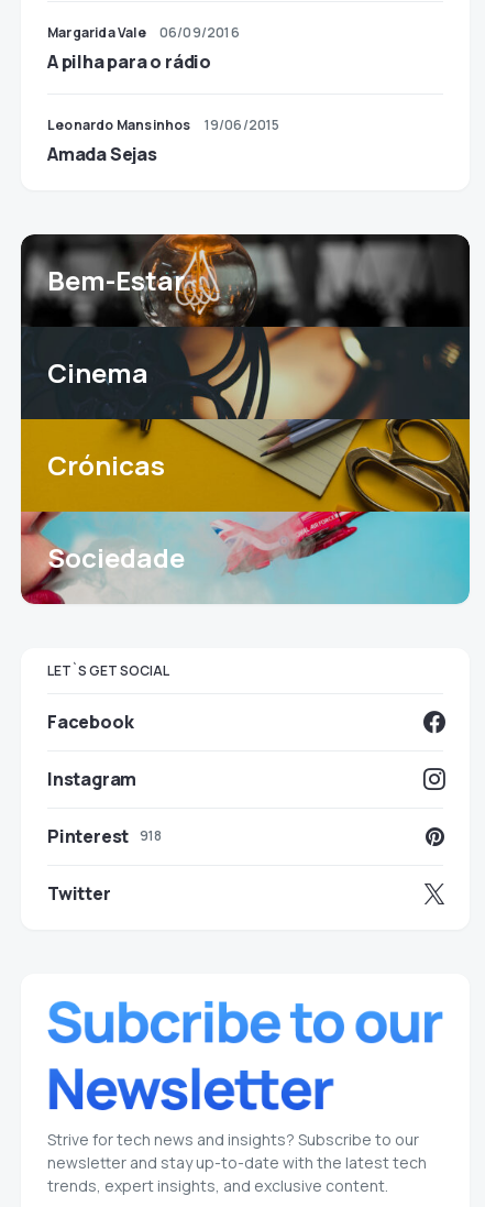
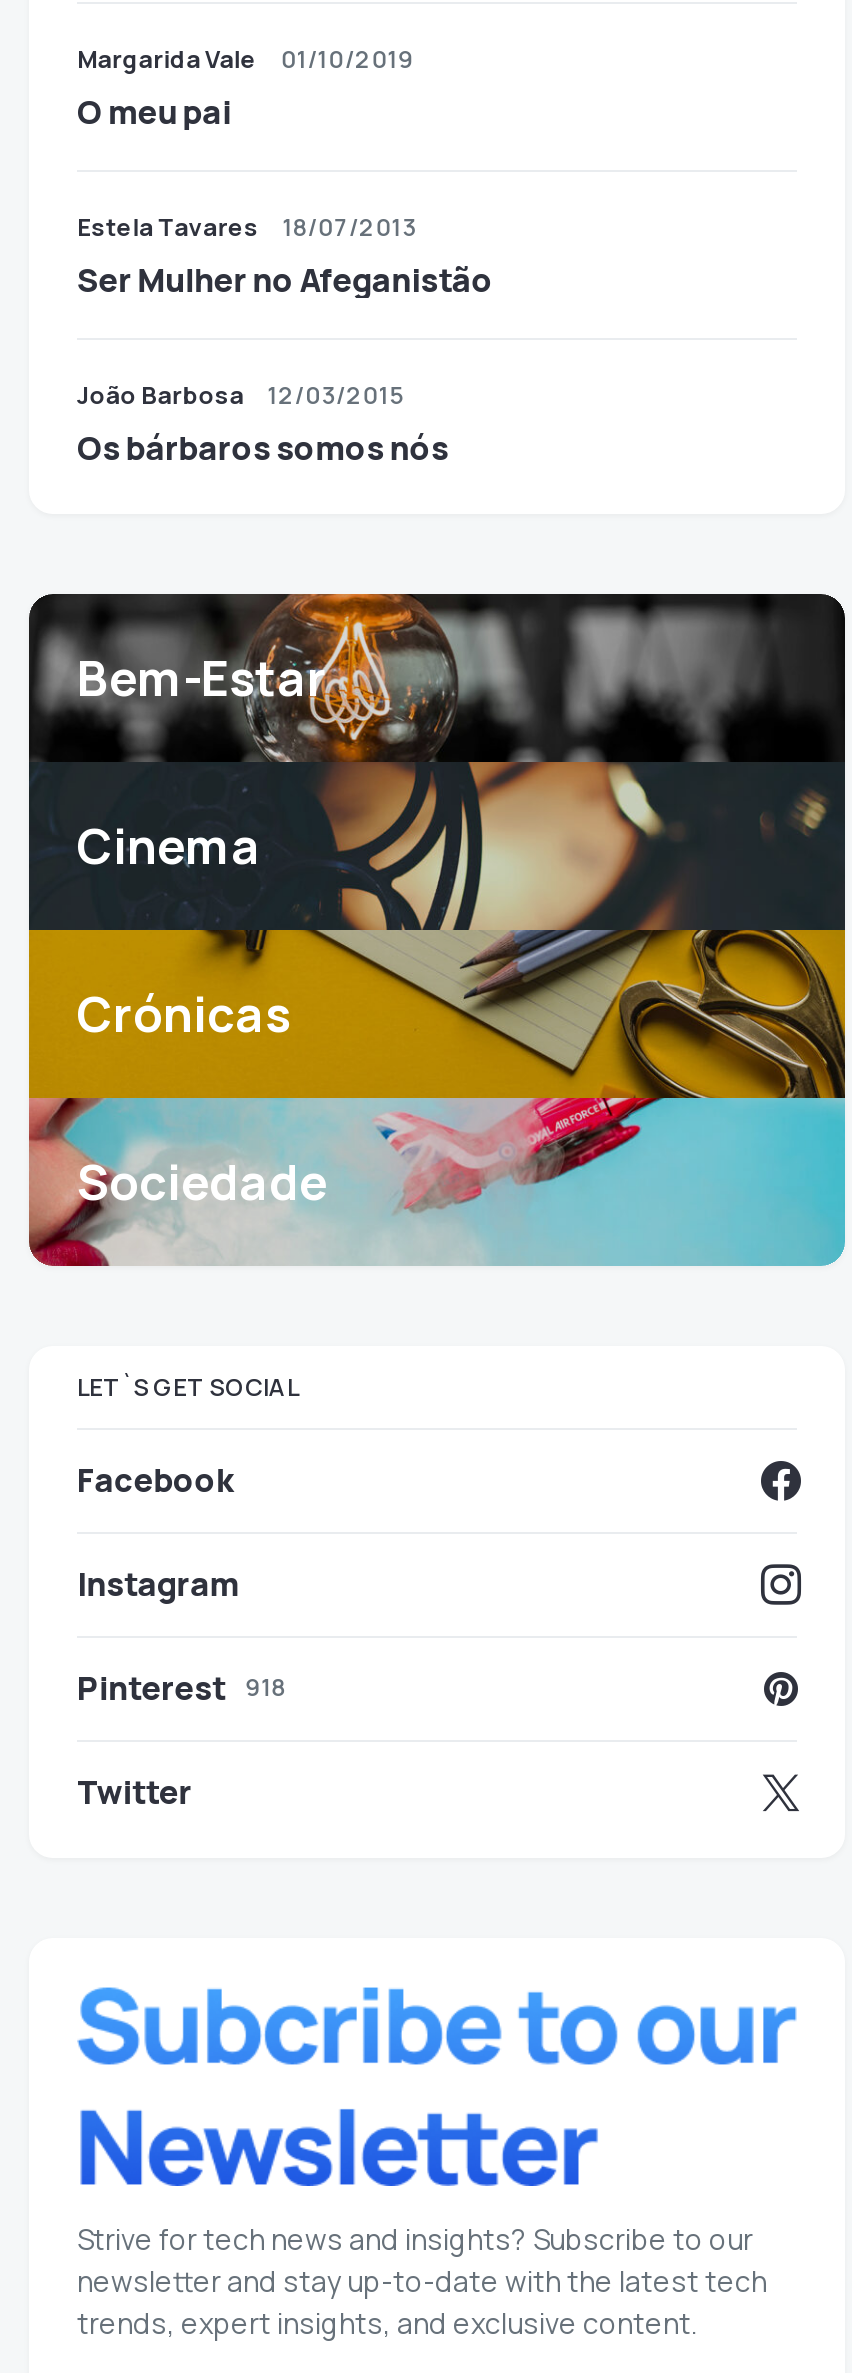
[47,23,280,166] 06/09/2016 | A pilha para o rádio | Leonardo Mansinhos | 19/06/2015 | Amada Sejas -> [77,42,493,470] 01/10/2019 | O meu pai | Estela Tavares | 18/07/2013 | Ser Mulher no Afeganistão | João Barbosa | 12/03/2015 | Os bárbaros somos nós

